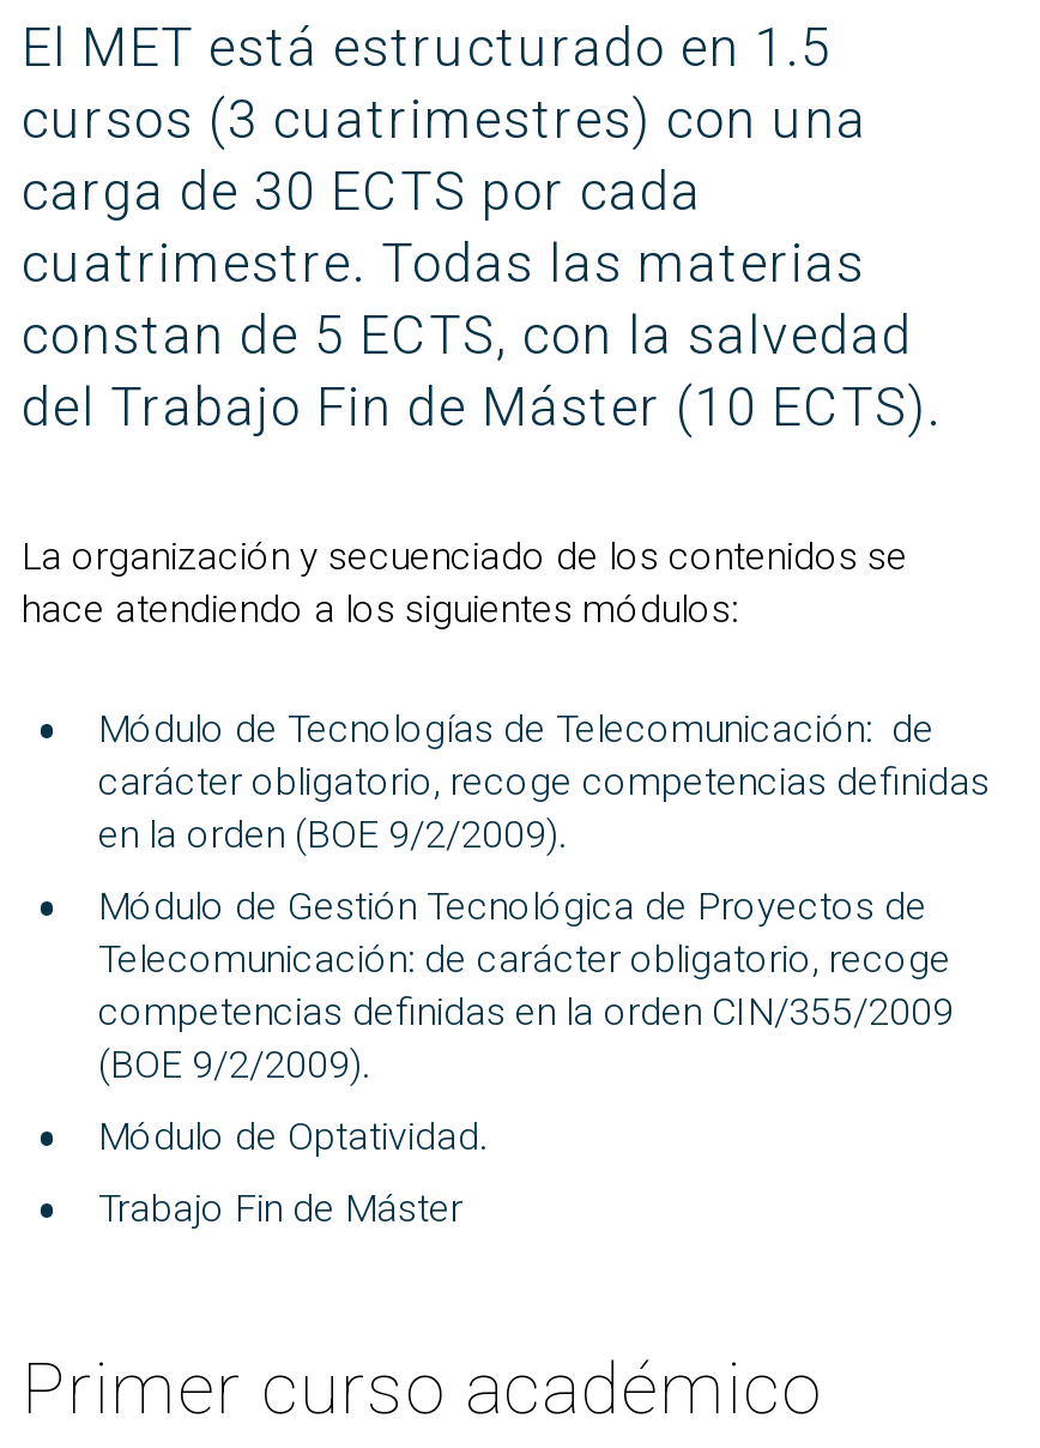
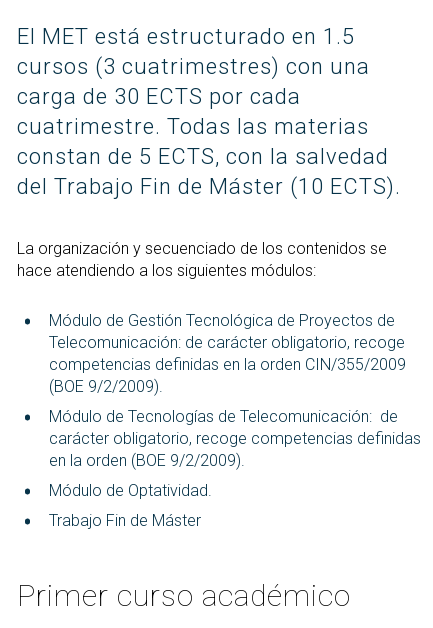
moved [98,707,990,858] -> [49,407,421,470]: Módulo de Tecnologías de Telecomunicación: de | carácter obligatorio, recoge competencias definidas | en la orden (BOE 9/2/2009).
moved [98,884,954,1088] -> [49,311,406,396]: Módulo de Gestión Tecnológica de Proyectos de | Telecomunicación: de carácter obligatorio, recoge | competencias definidas en la orden CIN/355/2009 | (BOE 9/2/2009).

